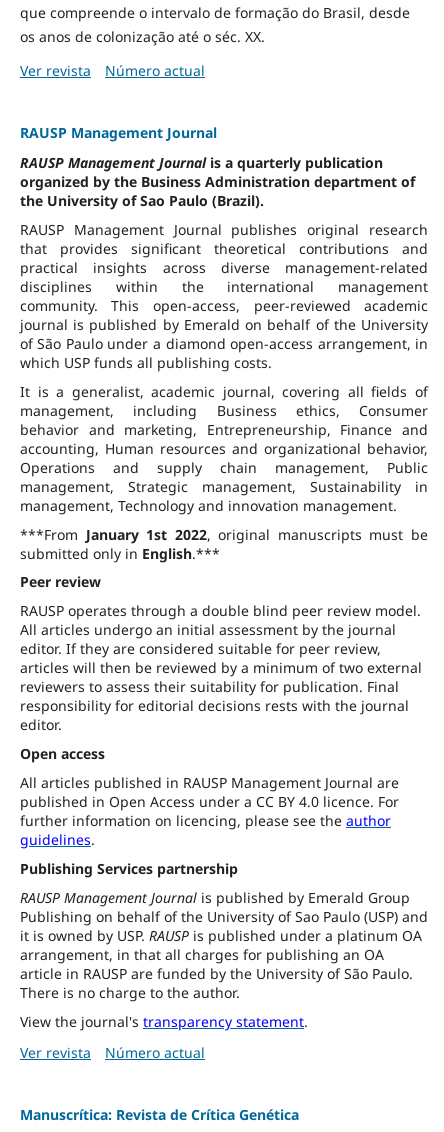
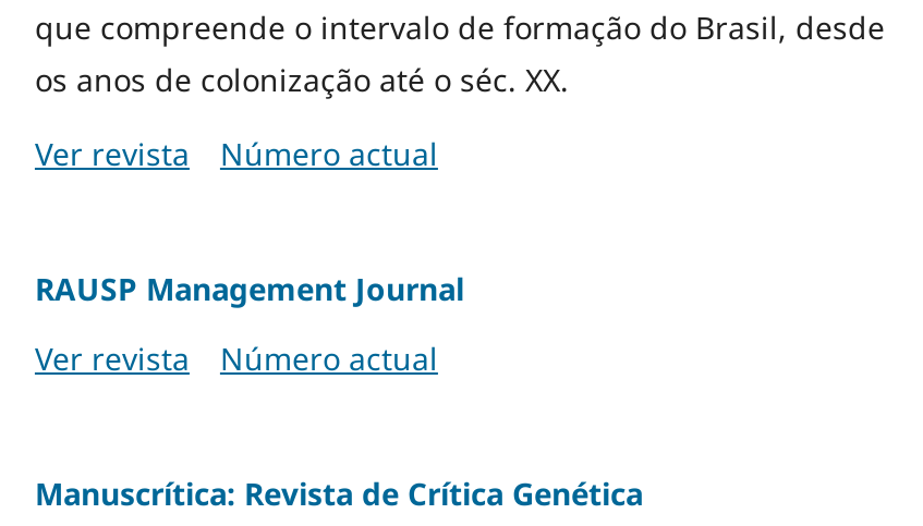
[20,152,428,1031] RAUSP Management Journal is a quarterly publication | organized by the Business Administration department of | the University of Sao Paulo (Brazil). | RAUSP Management Journal publishes original research | that provides significant theoretical contributions and | practical insights across diverse management-related | disciplines within the international management | community. This open-access, peer-reviewed academic | journal is published by Emerald on behalf of the University | of São Paulo under a diamond open-access arrangement, in | which USP funds all publishing costs. | It is a generalist, academic journal, covering all fields of | management, including Business ethics, Consumer | behavior and marketing, Entrepreneurship, Finance and | accounting, Human resources and organizational behavior, | Operations and supply chain management, Public | management, Strategic management, Sustainability in | management, Technology and innovation management. | ***From January 1st 2022, original manuscripts must be | submitted only in English.*** | Peer review | RAUSP operates through a double blind peer review model. | All articles undergo an initial assessment by the journal | editor. If they are considered suitable for peer review, | articles will then be reviewed by a minimum of two external | reviewers to assess their suitability for publication. Final | responsibility for editorial decisions rests with the journal | editor. | Open access | All articles published in RAUSP Management Journal are | published in Open Access under a CC BY 4.0 licence. For | further information on licencing, please see the author | guidelines. | Publishing Services partnership | RAUSP Management Journal is published by Emerald Group | Publishing on behalf of the University of Sao Paulo (USP) and | it is owned by USP. RAUSP is published under a platinum OA | arrangement, in that all charges for publishing an OA | article in RAUSP are funded by the University of São Paulo. | There is no charge to the author. | View the journal's transparency statement. -> none

